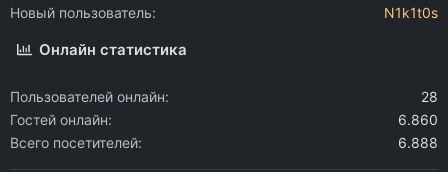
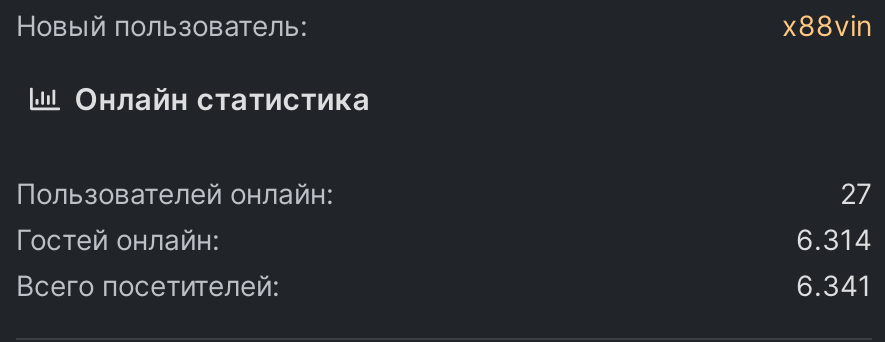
[384,4,438,21] N1k1t0s -> [782,8,872,42] x88vin
[421,88,438,105] 28 -> [840,176,872,210] 27
[398,111,438,128] 6.860 -> [796,222,872,256] 6.314
[398,134,438,151] 6.888 -> [796,268,872,302] 6.341

